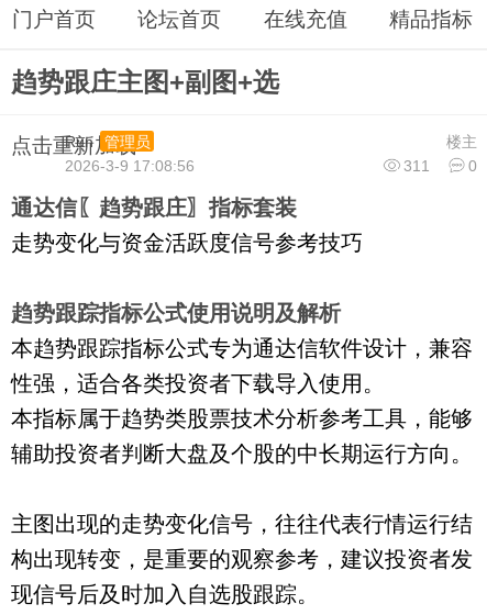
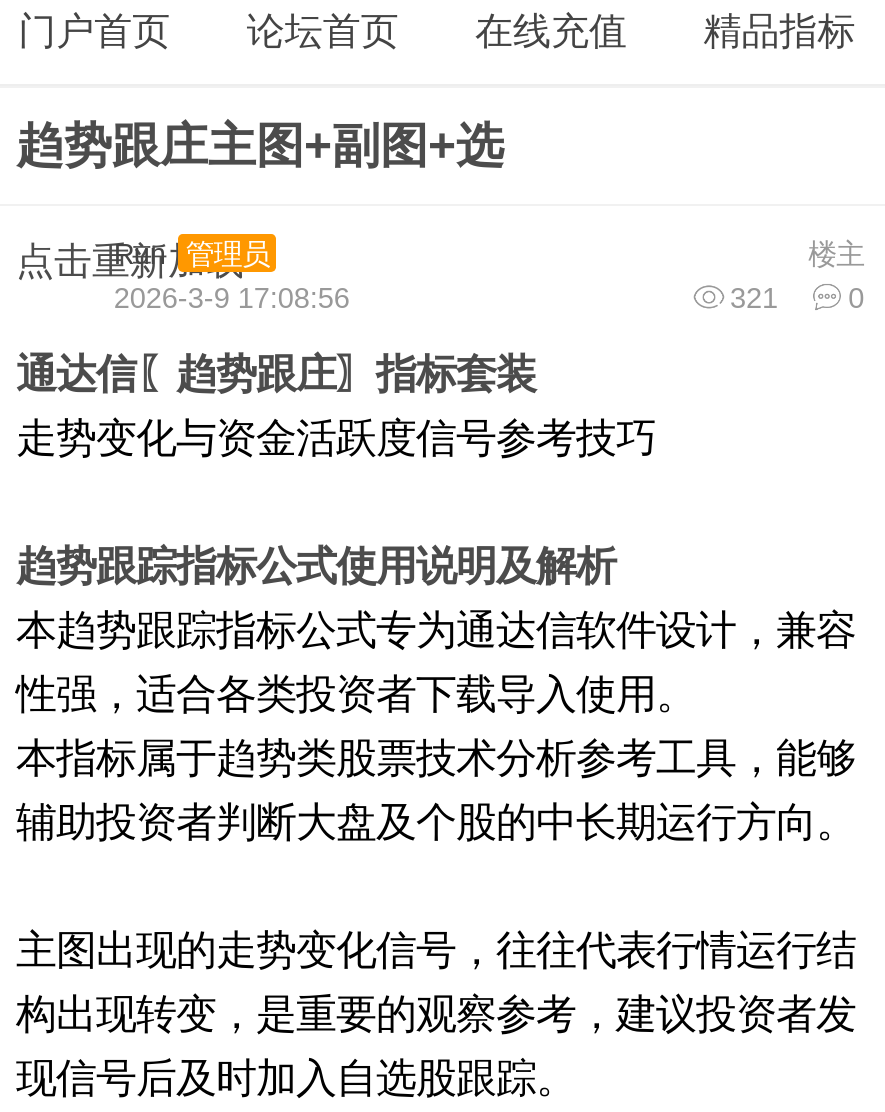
[403,156,477,174] 311 0 -> [730,281,864,313] 321 0

